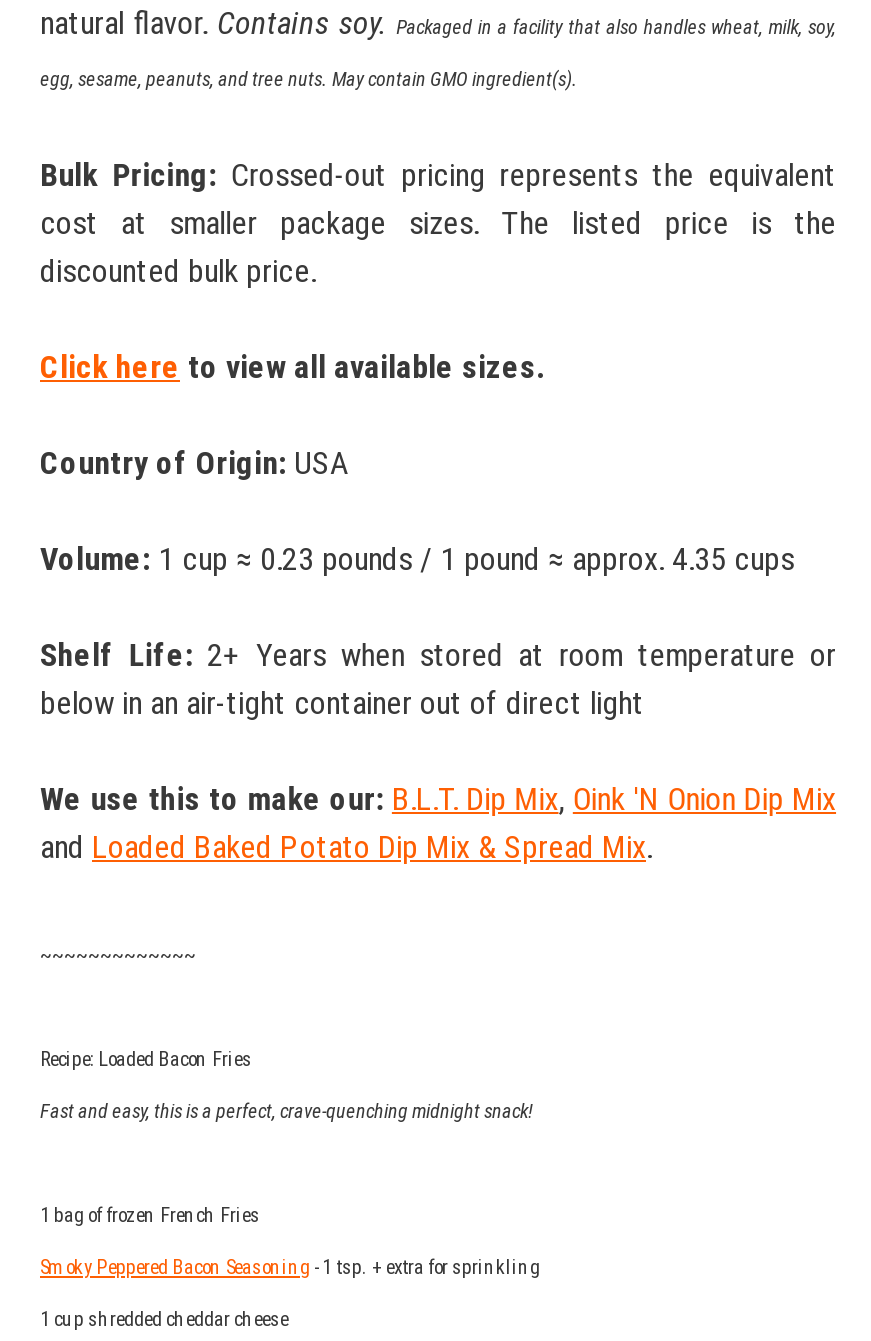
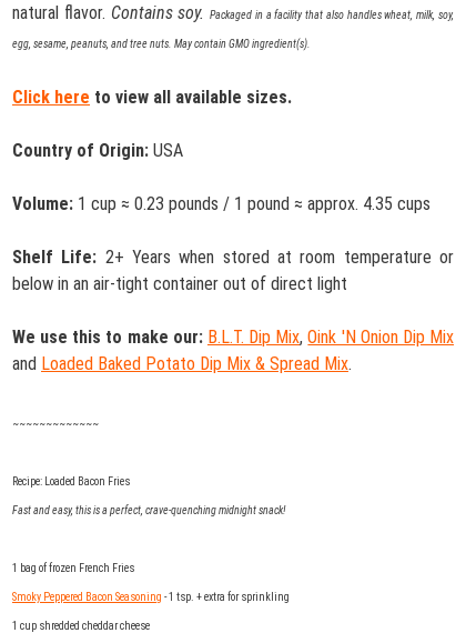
[40,157,836,291] Bulk Pricing: Crossed-out pricing represents the equivalent | cost at smaller package sizes. The listed price is the | discounted bulk price. -> none

